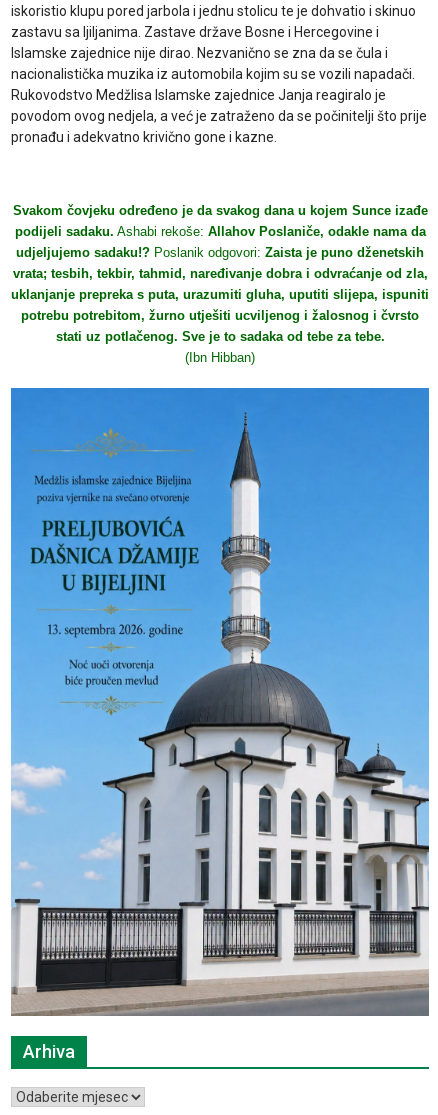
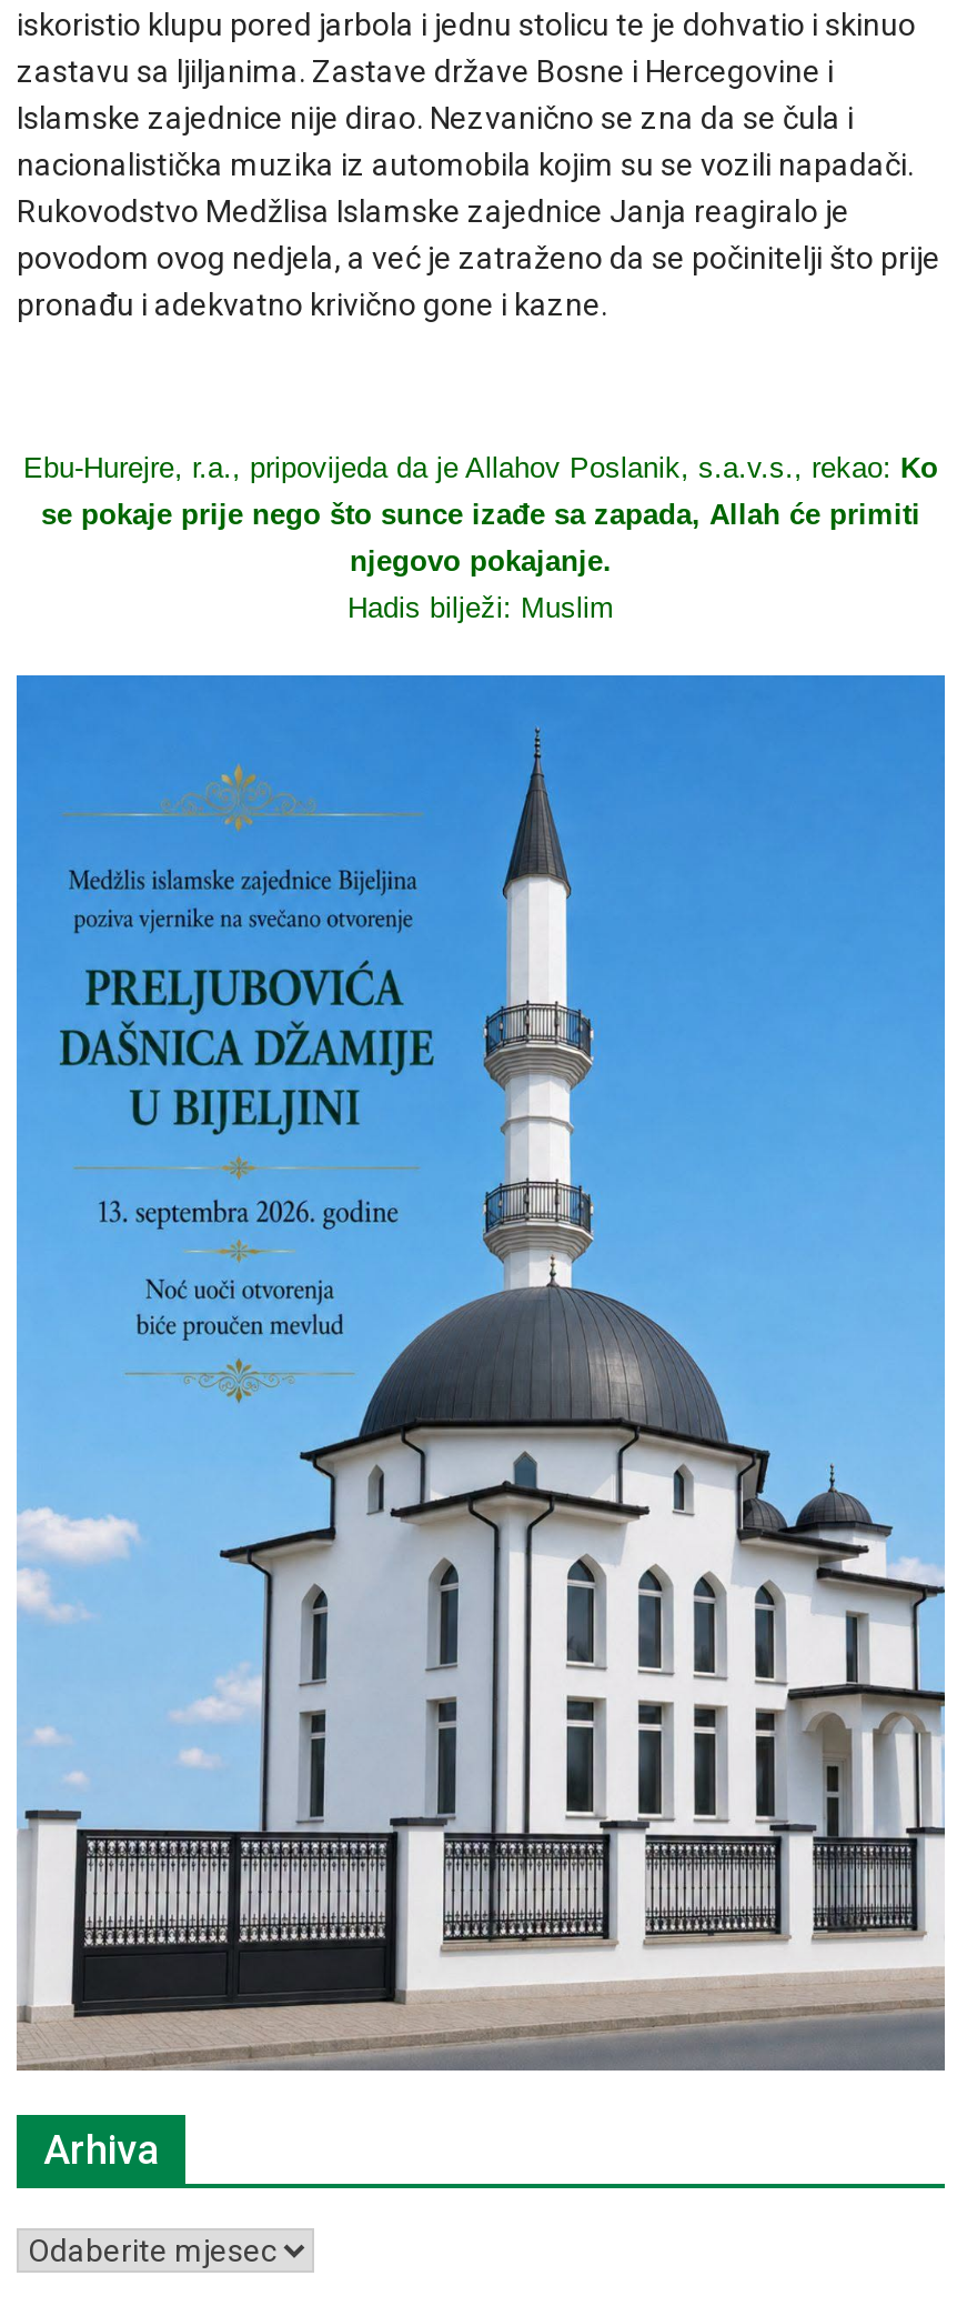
[11,203,429,365] Svakom čovjeku određeno je da svakog dana u kojem Sunce izađe | podijeli sadaku. Ashabi rekoše: Allahov Poslaniče, odakle nama da | udjeljujemo sadaku!? Poslanik odgovori: Zaista je puno dženetskih | vrata; tesbih, tekbir, tahmid, naređivanje dobra i odvraćanje od zla, | uklanjanje prepreka s puta, urazumiti gluha, uputiti slijepa, ispuniti | potrebu potrebitom, žurno utješiti ucviljenog i žalosnog i čvrsto | stati uz potlačenog. Sve je to sadaka od tebe za tebe. | (Ibn Hibban) -> [23,452,938,625] Ebu-Hurejre, r.a., pripovijeda da je Allahov Poslanik, s.a.v.s., rekao: Ko | se pokaje prije nego što sunce izađe sa zapada, Allah će primiti | njegovo pokajanje. | Hadis bilježi: Muslim

